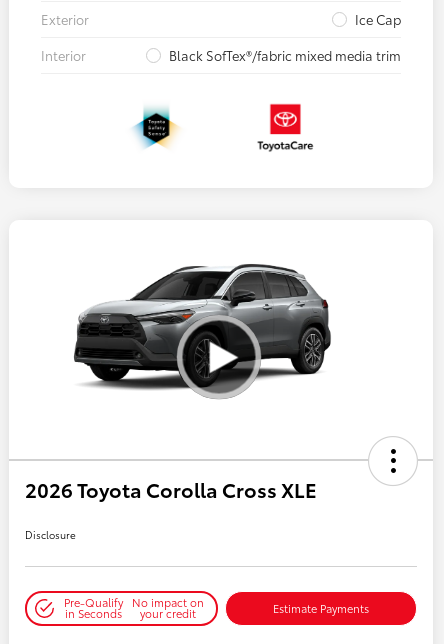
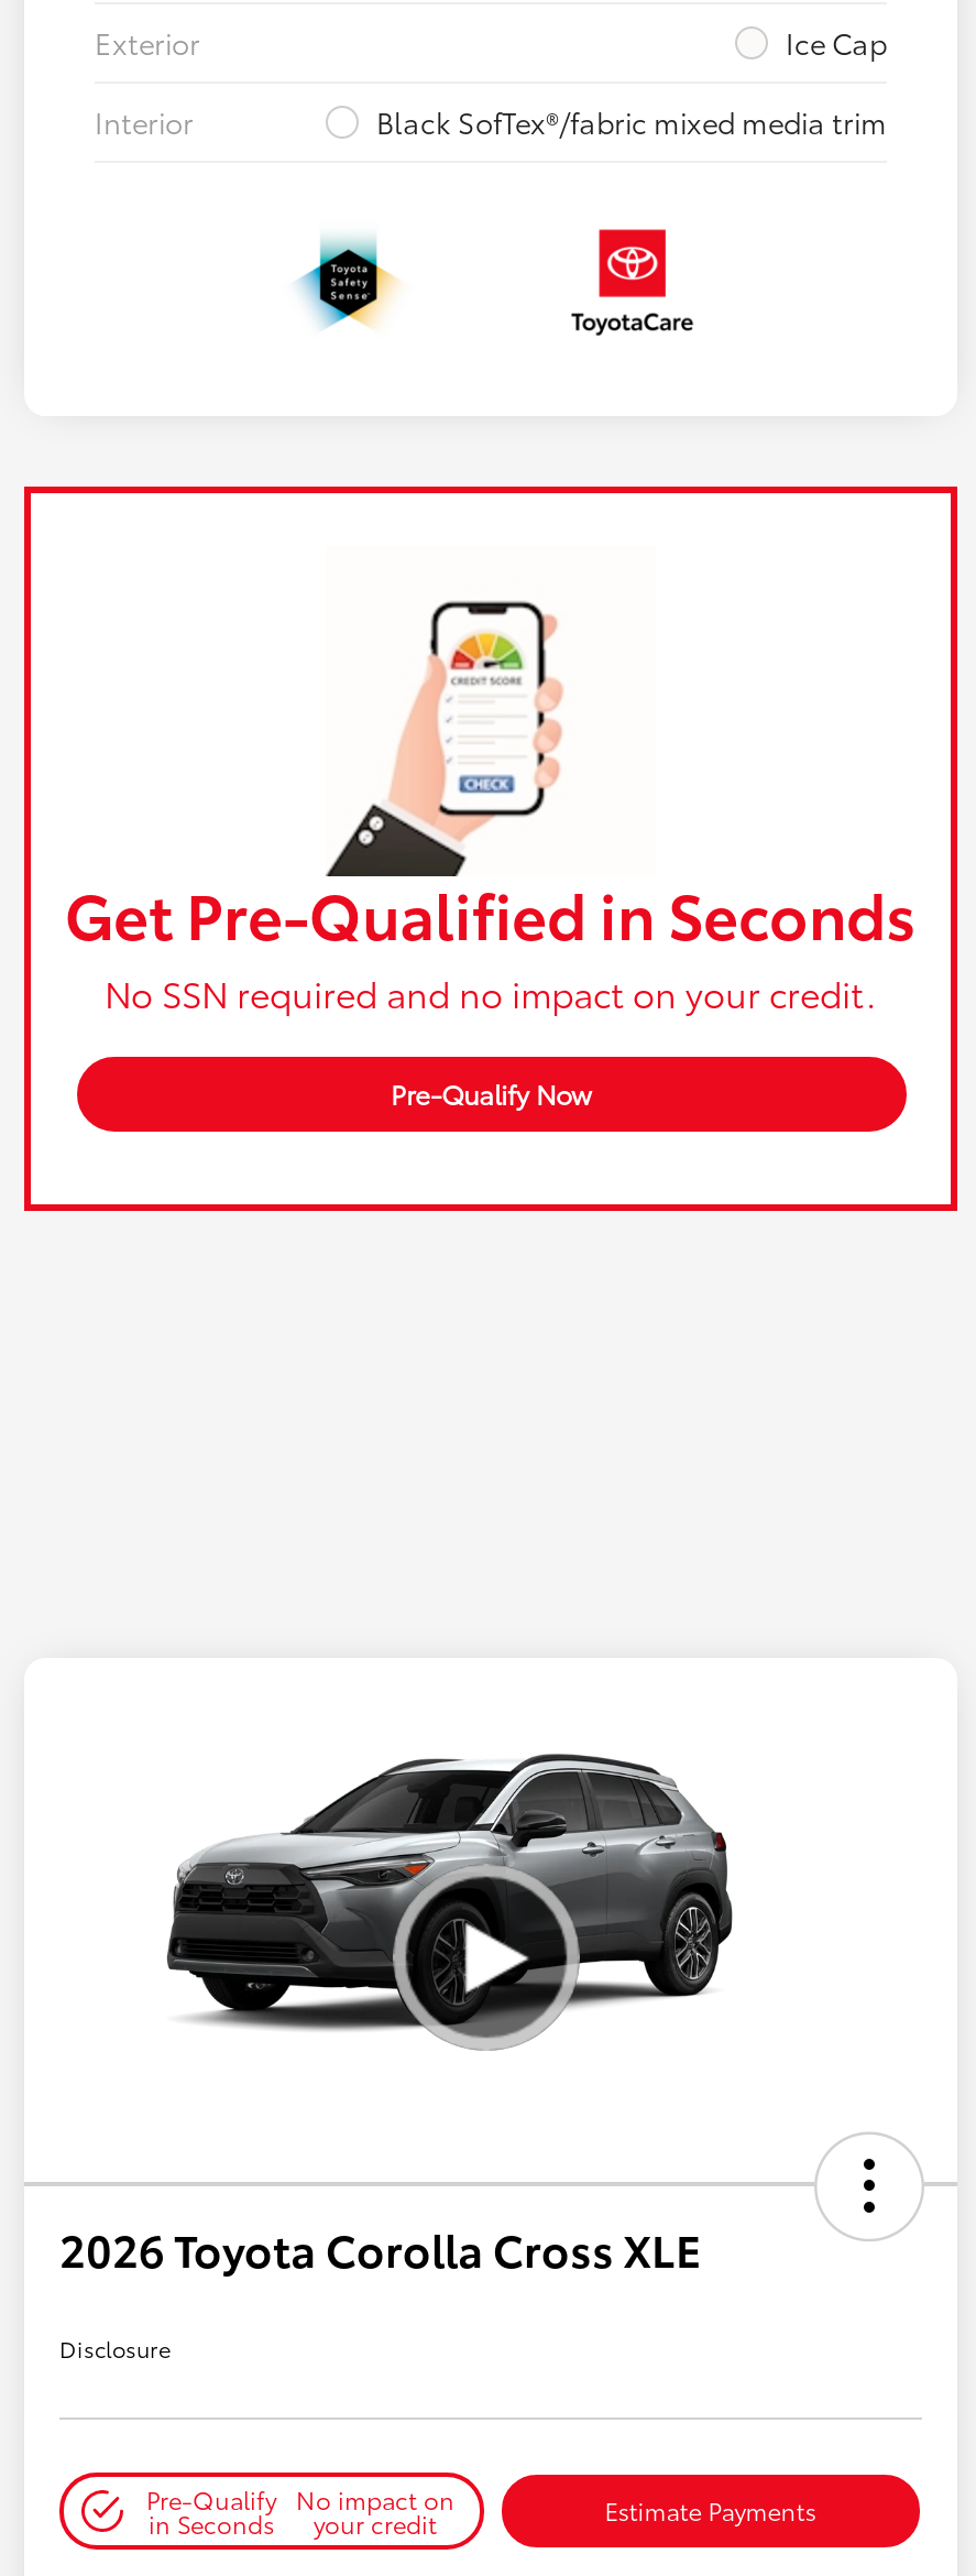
none -> [22,484,959,1213] [image] | Get Pre-Qualified in Seconds | No SSN required and no impact on your credit. | Pre-Qualify Now

